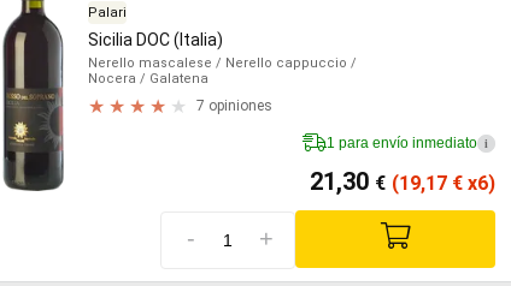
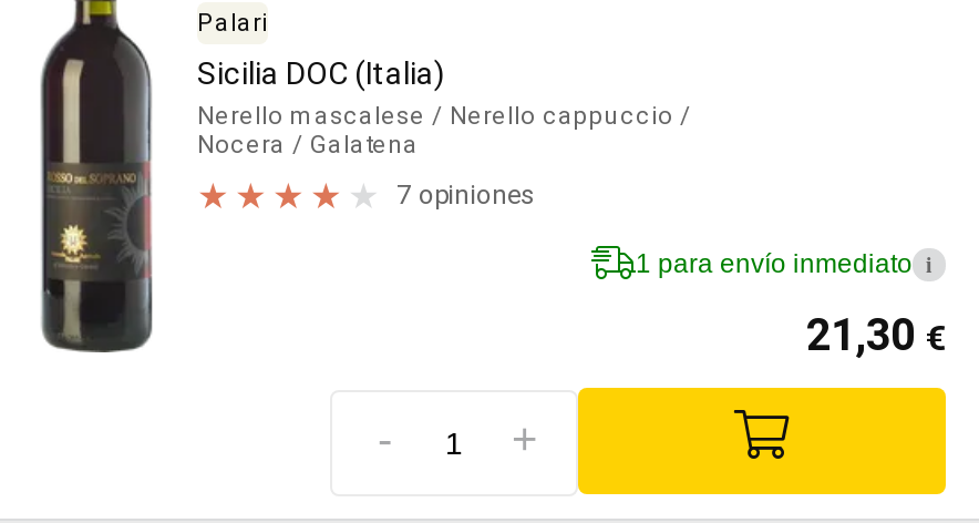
[310,166,495,195] 21,30 € (19,17 €x6) -> [806,307,946,360] 21,30 €

